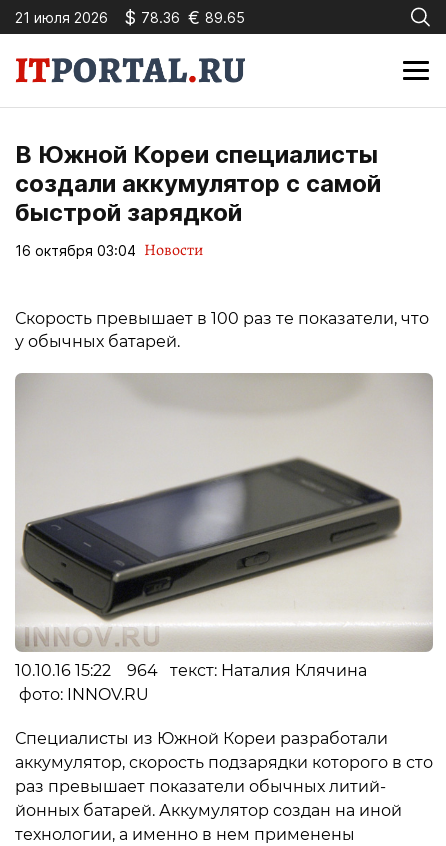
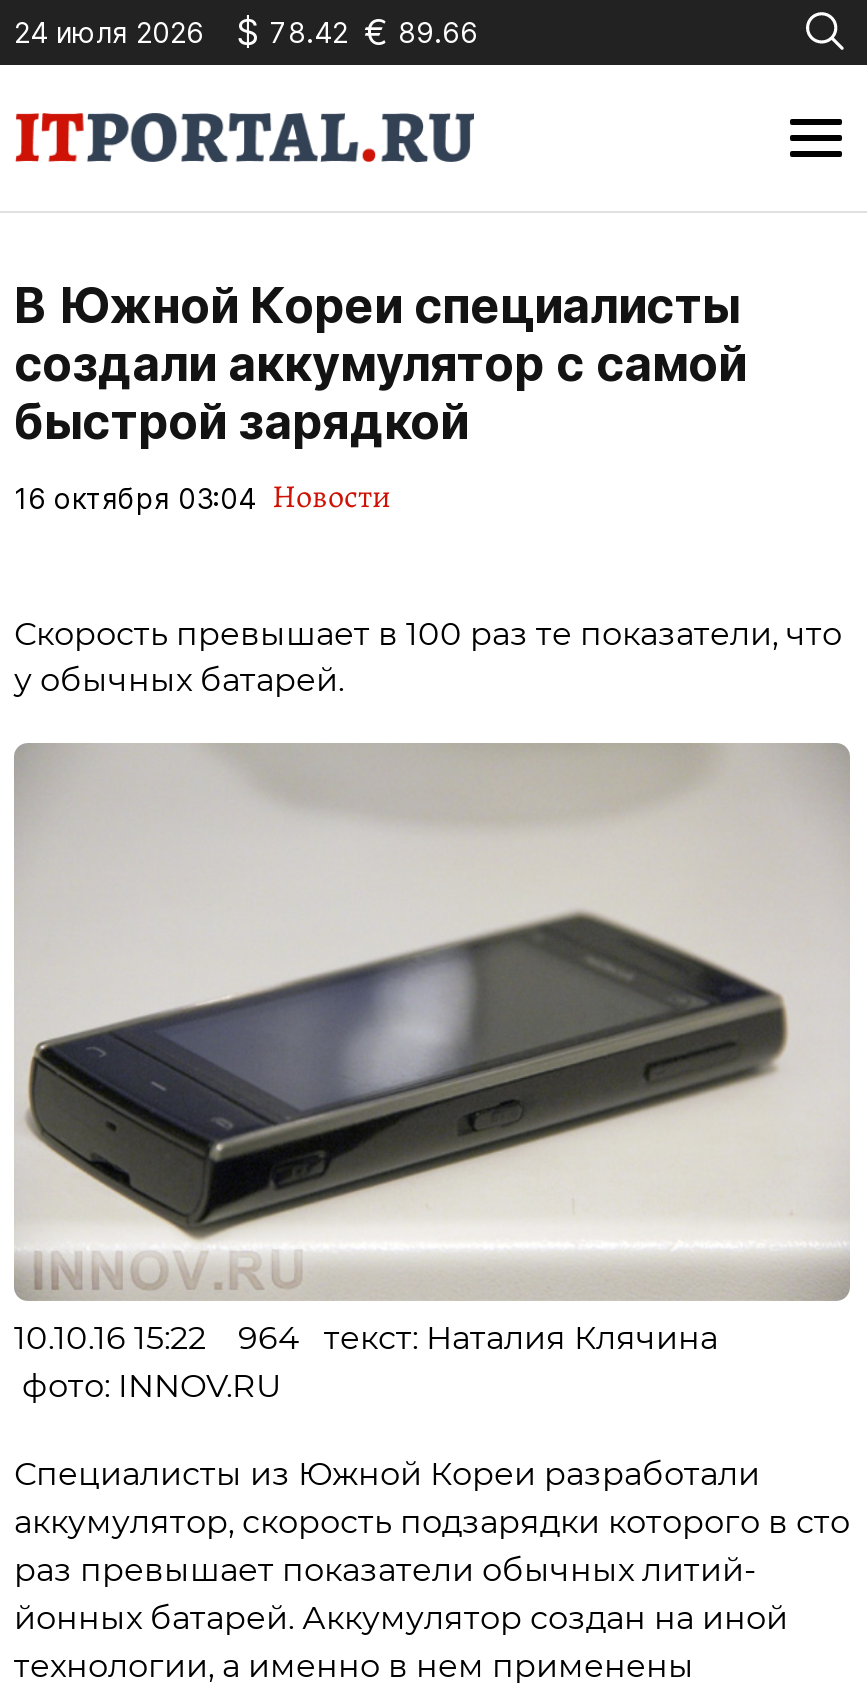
[15,8,108,25] 21 июля 2026 -> [14,14,204,48] 24 июля 2026
[124,6,245,27] $ 78.36 € 89.65 -> [236,10,478,52] $ 78.42 € 89.66

